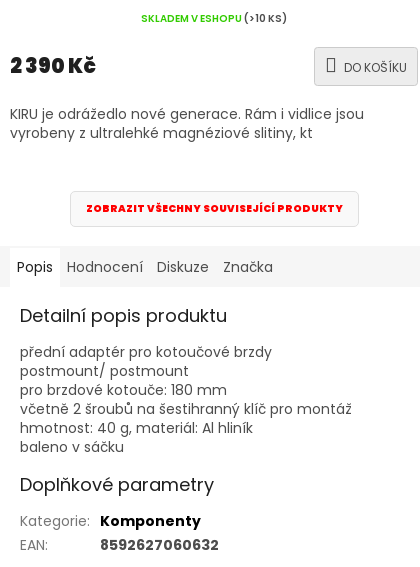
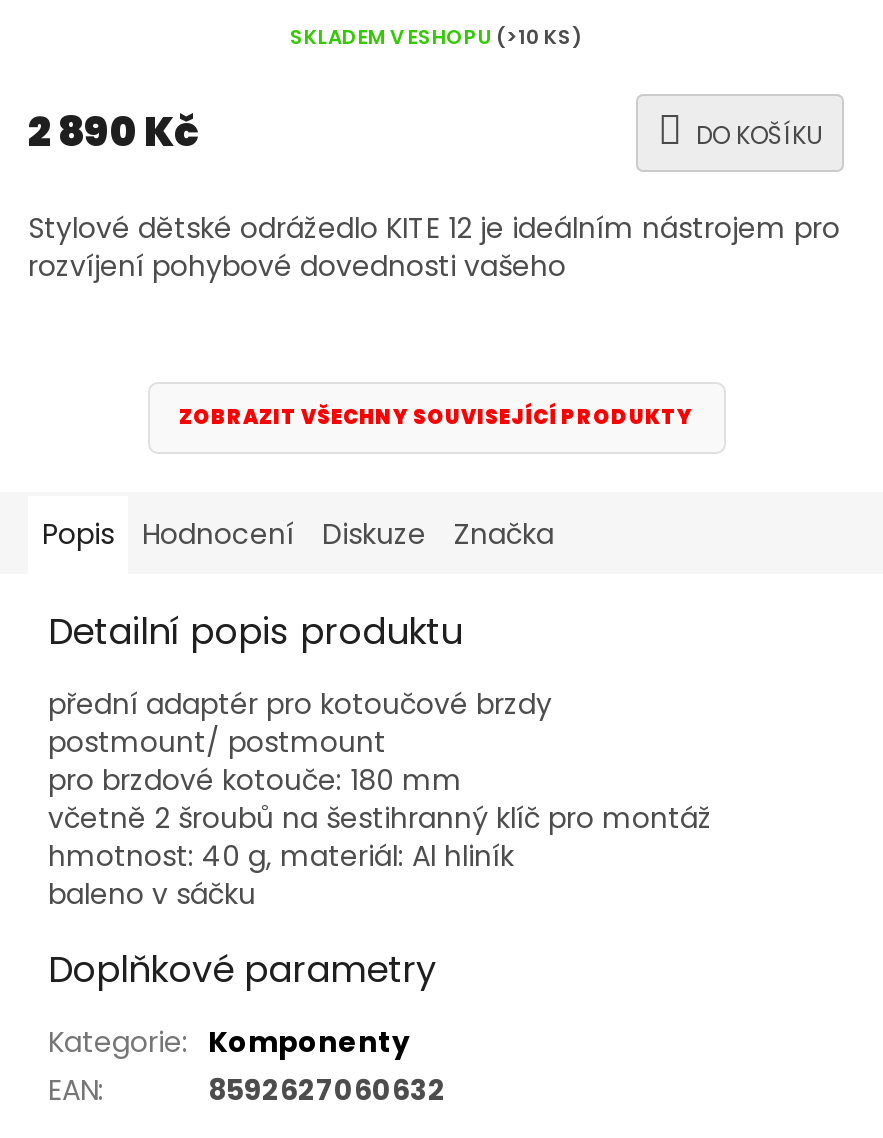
[10,52,96,80] 2 390 Kč -> [28,105,200,161] 2 890 Kč
[10,104,364,143] KIRU je odrážedlo nové generace. Rám i vidlice jsou | vyrobeny z ultralehké magnéziové slitiny, kt -> [28,209,840,287] Stylové dětské odrážedlo KITE 12 je ideálním nástrojem pro | rozvíjení pohybové dovednosti vašeho

